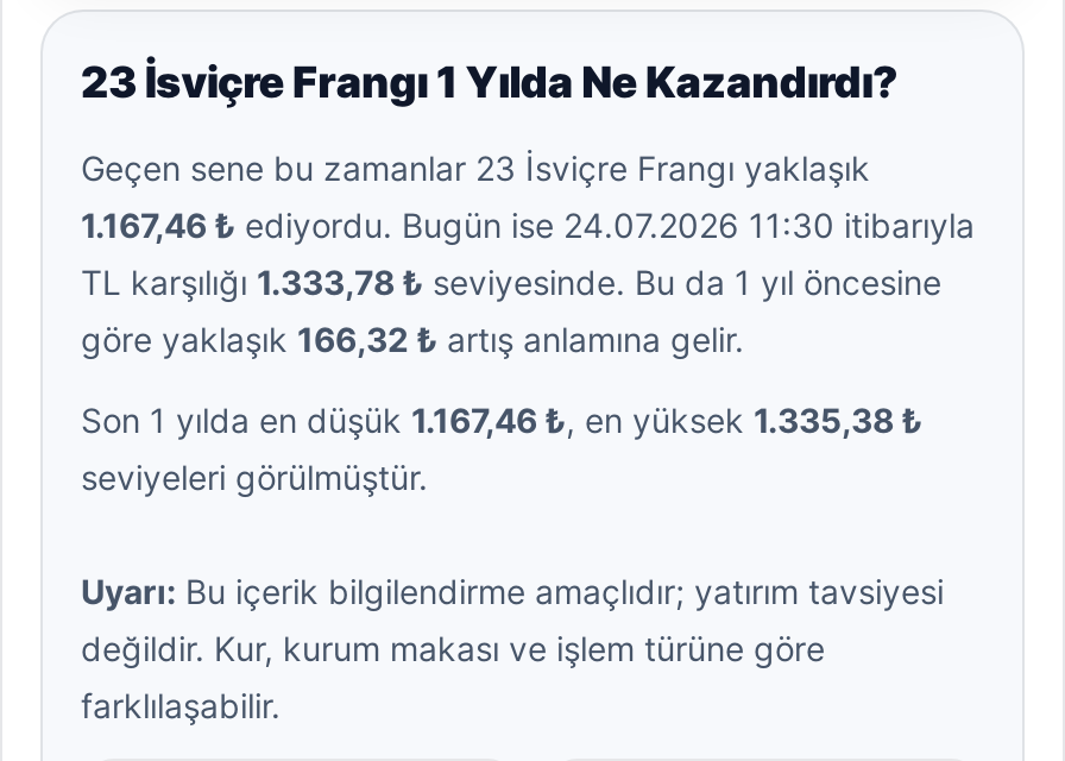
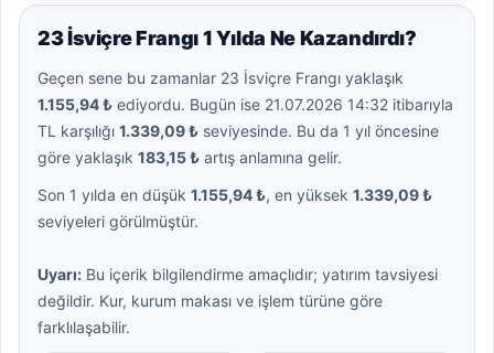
[81,205,975,245] 1.167,46 ₺ ediyordu. Bugün ise 24.07.2026 11:30 itibarıyla -> [37,95,453,114] 1.155,94 ₺ ediyordu. Bugün ise 21.07.2026 14:32 itibarıyla
[81,262,941,302] TL karşılığı 1.333,78 ₺ seviyesinde. Bu da 1 yıl öncesine -> [37,121,439,140] TL karşılığı 1.339,09 ₺ seviyesinde. Bu da 1 yıl öncesine
[81,319,744,359] göre yaklaşık 166,32 ₺ artış anlamına gelir. -> [37,148,342,167] göre yaklaşık 183,15 ₺ artış anlamına gelir.
[81,400,922,440] Son 1 yılda en düşük 1.167,46 ₺, en yüksek 1.335,38 ₺ -> [37,185,432,204] Son 1 yılda en düşük 1.155,94 ₺, en yüksek 1.339,09 ₺

